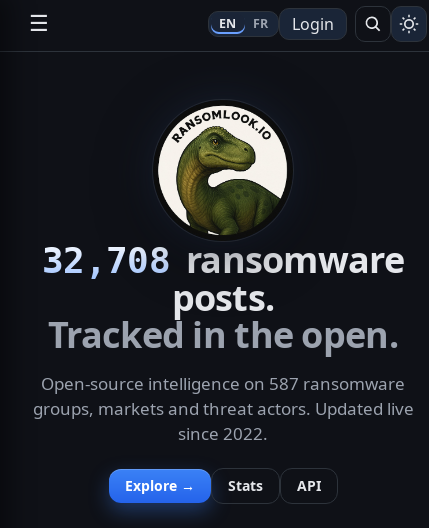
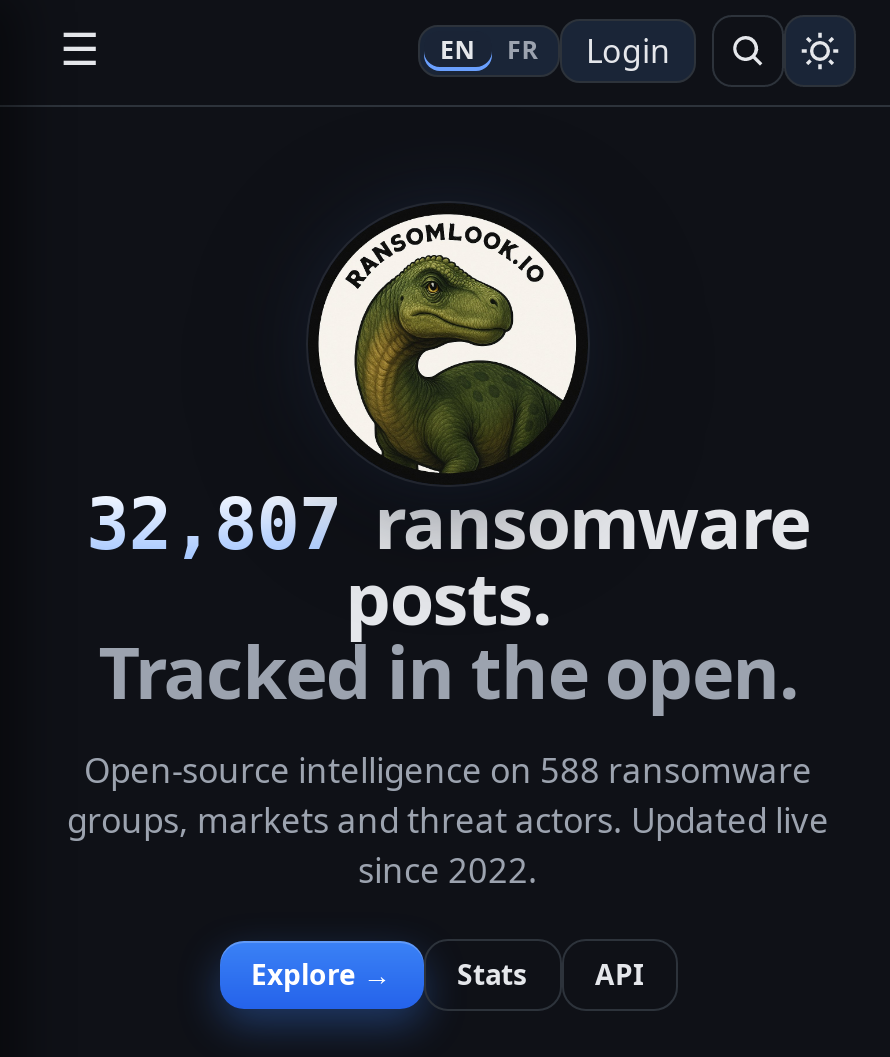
[42,235,404,284] 32,708 ransomware -> [86,474,810,572] 32,807 ransomware
[41,372,405,395] Open-source intelligence on 587 ransomware -> [84,748,812,794] Open-source intelligence on 588 ransomware

